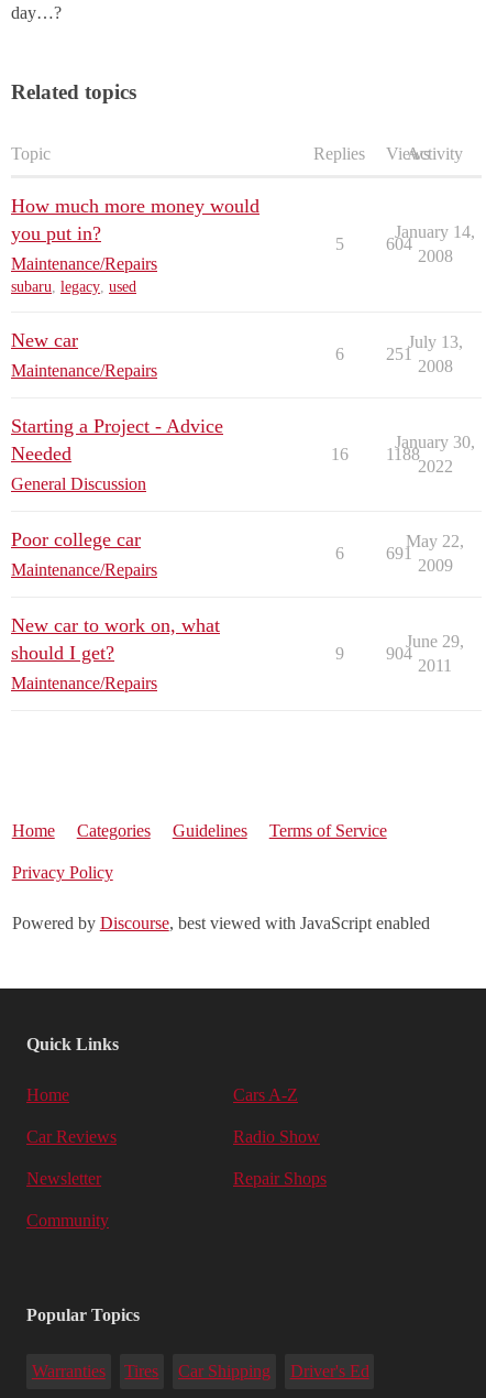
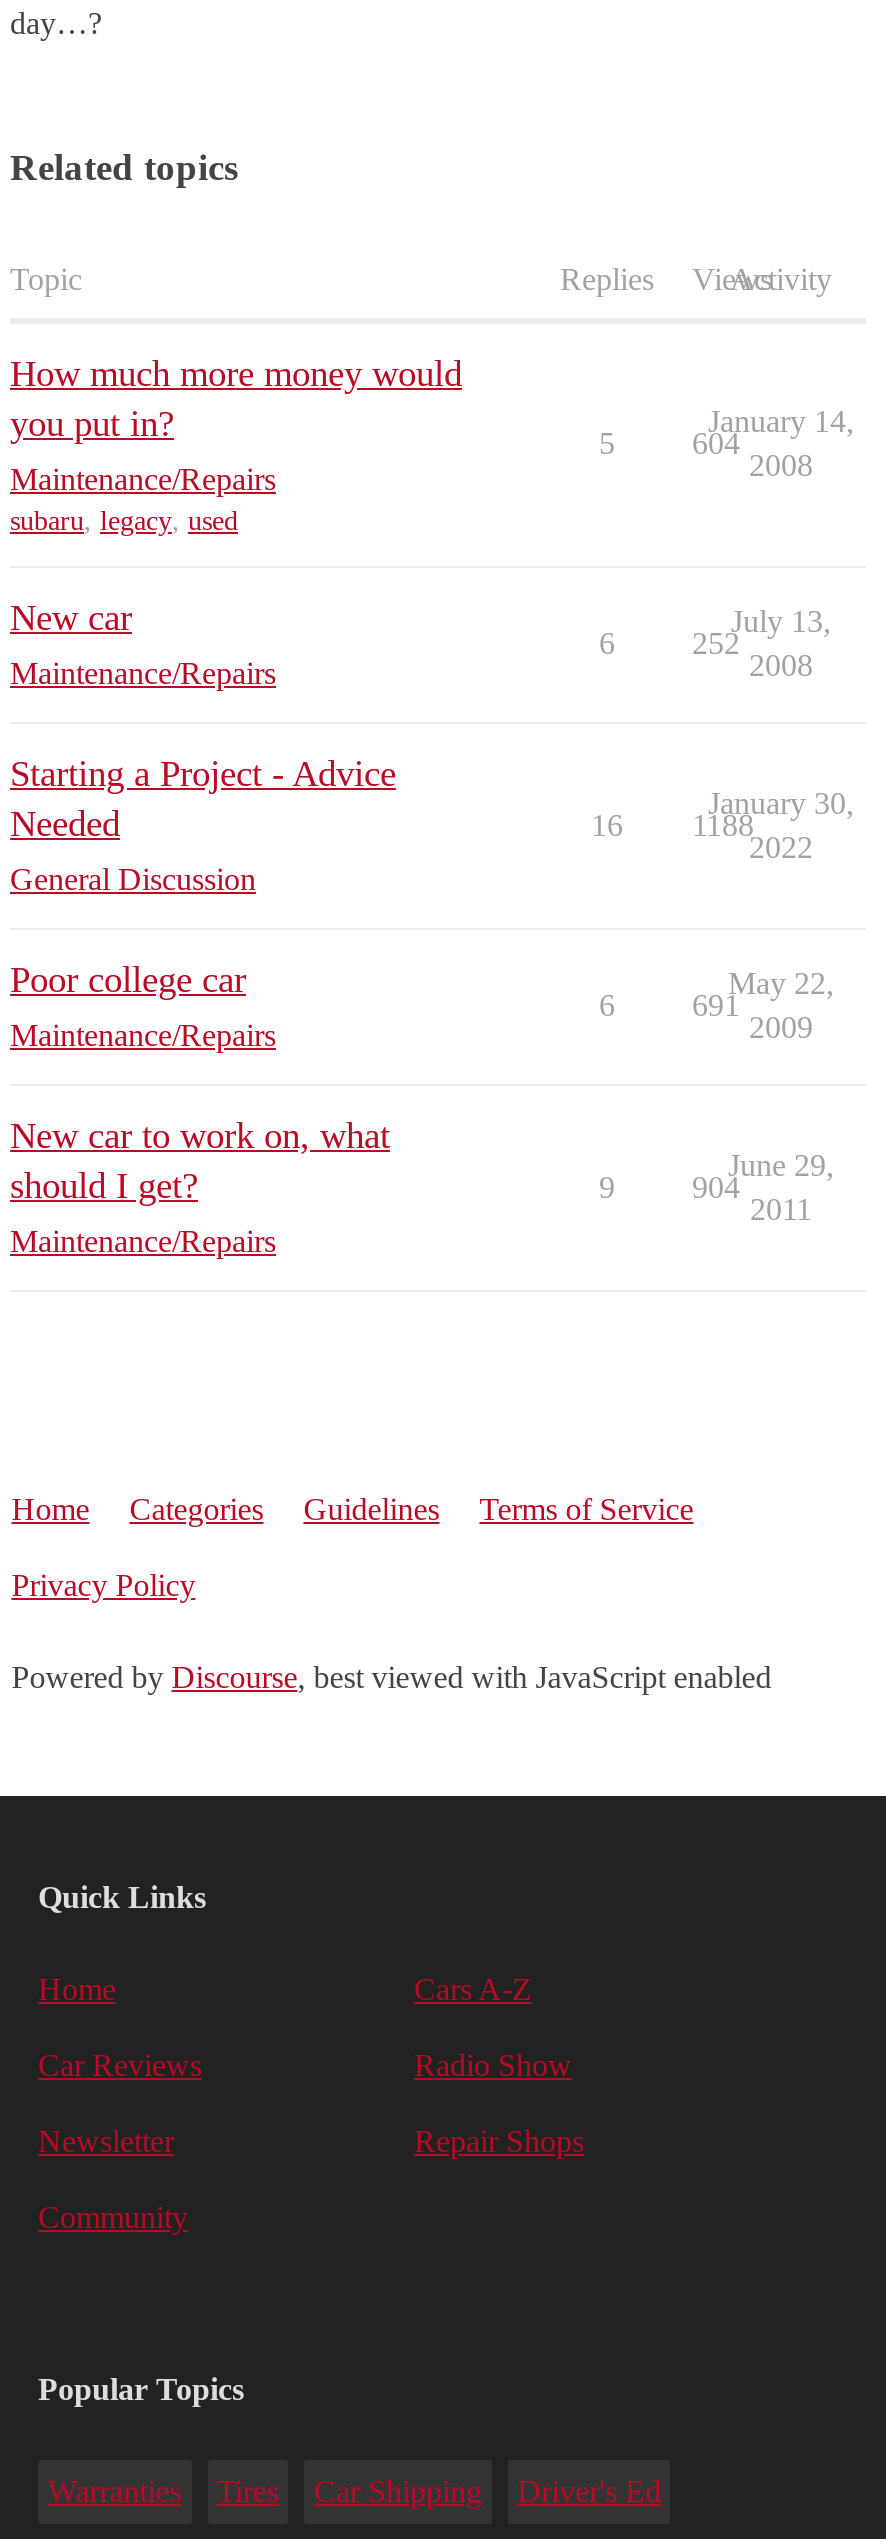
[386,345,412,364] 251 -> [692,627,740,661] 252

